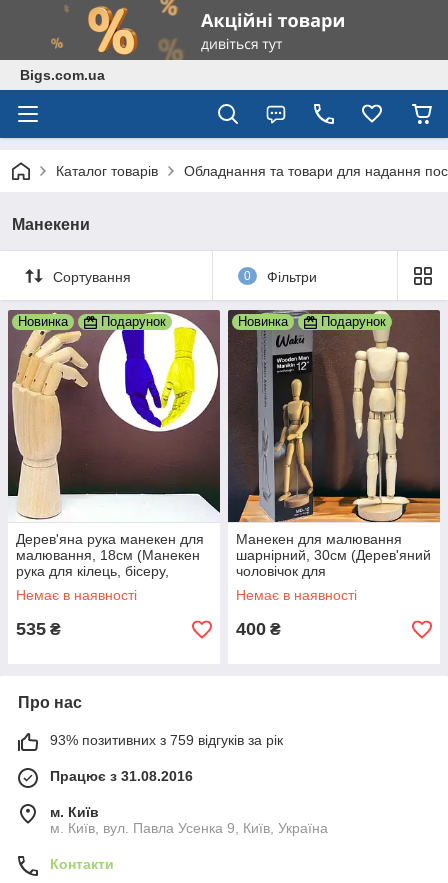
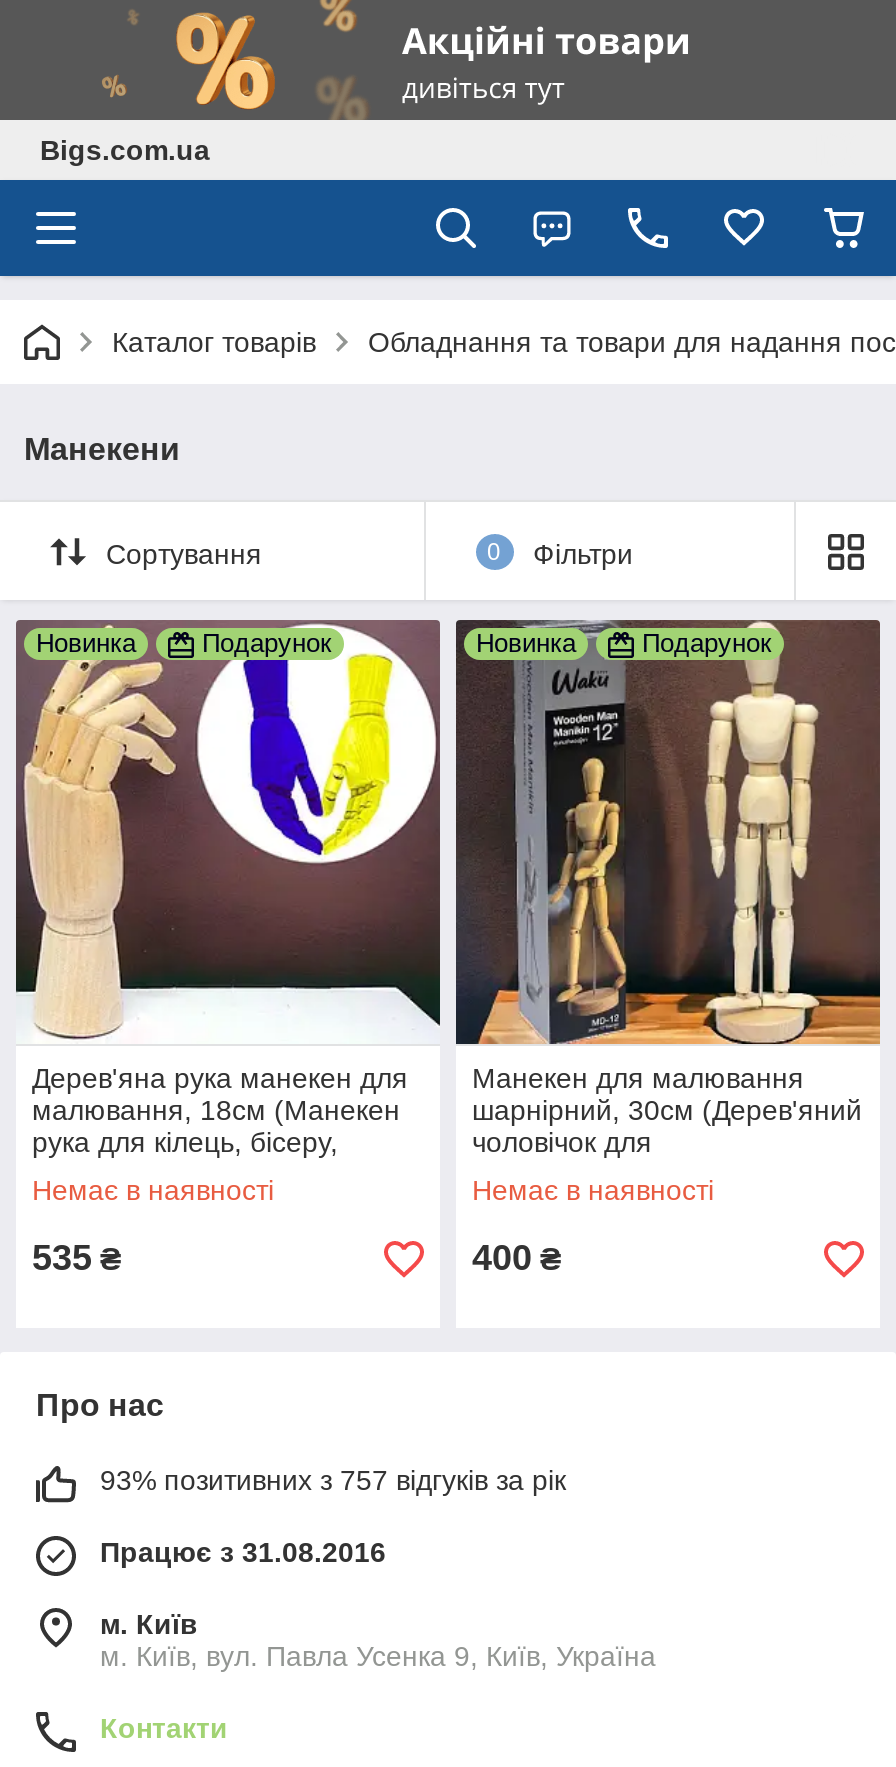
[50,732,283,748] 93% позитивних з 759 відгуків за рік -> [100,1464,566,1496] 93% позитивних з 757 відгуків за рік

